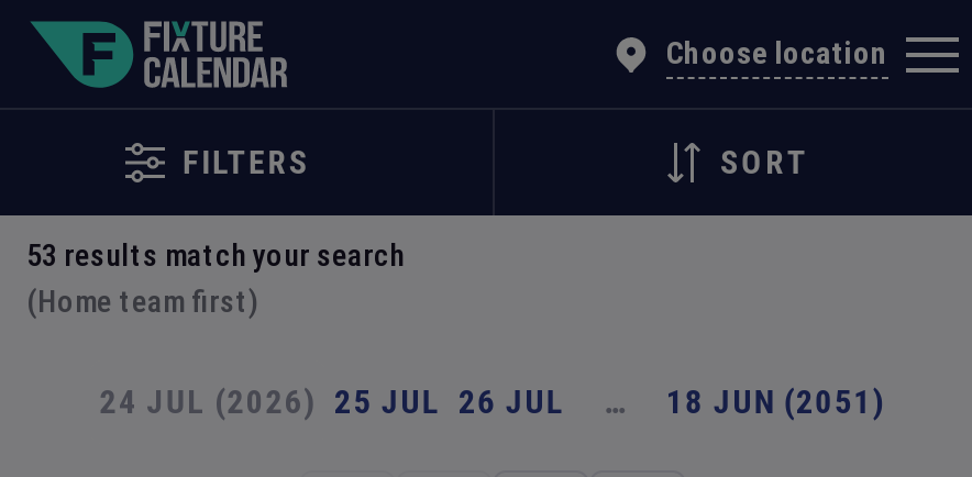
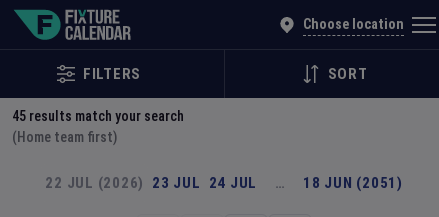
[26,237,405,273] 53 results match your search -> [12,108,184,124] 45 results match your search
[99,382,565,422] 24 JUL (2026) 25 JUL 26 JUL -> [45,174,257,192] 22 JUL (2026) 23 JUL 24 JUL

